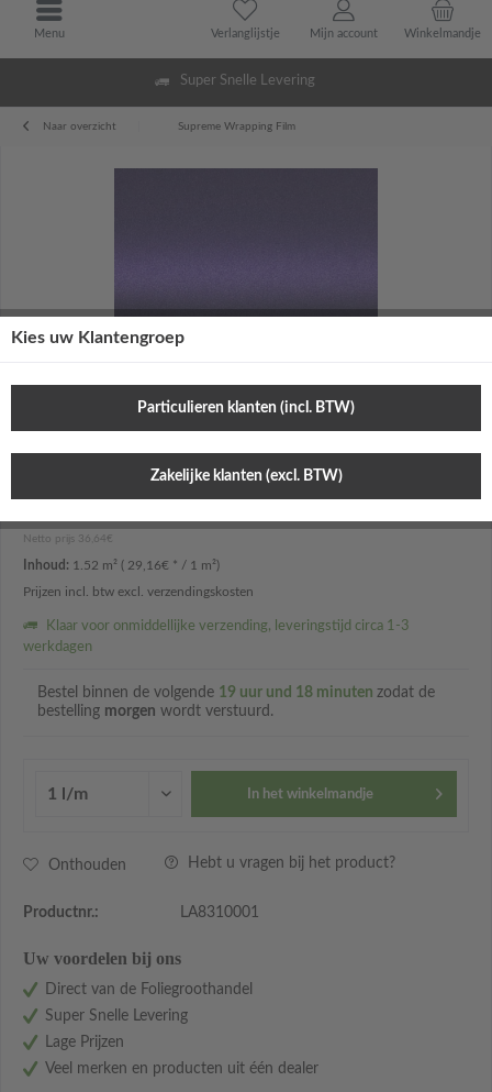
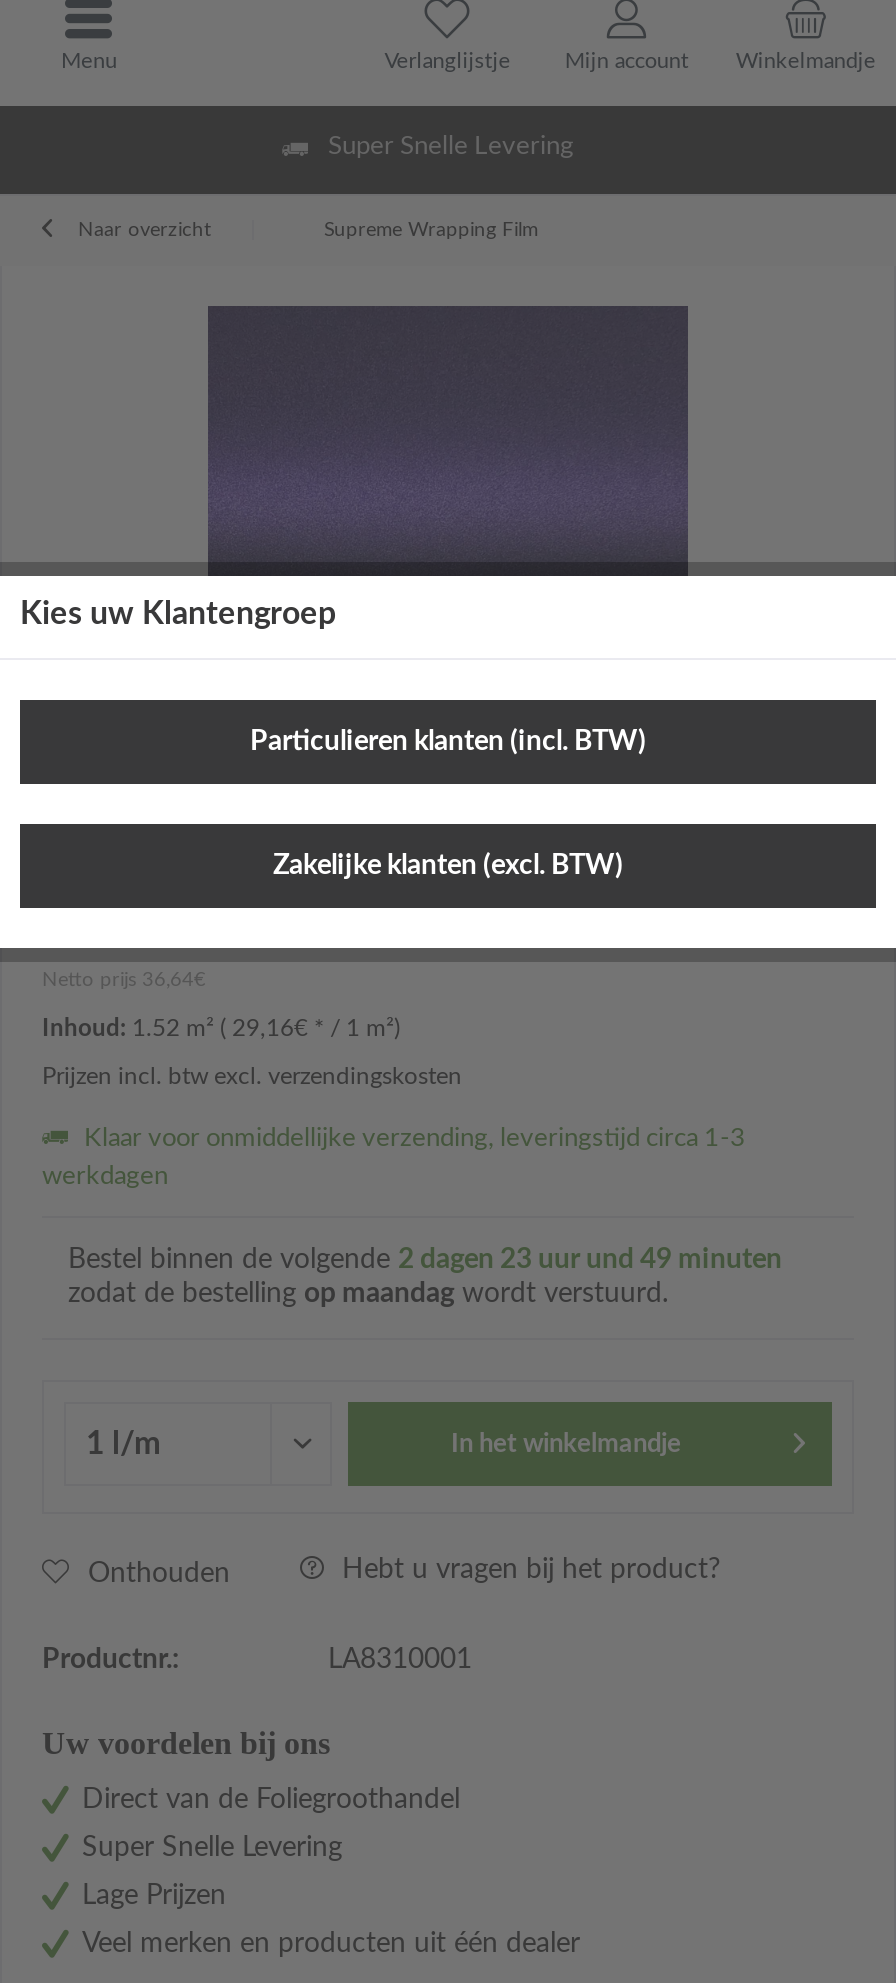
[37,685,435,719] Bestel binnen de volgende 19 uur und 18 minuten zodat de | bestelling morgen wordt verstuurd. -> [68,1246,782,1308] Bestel binnen de volgende 2 dagen 23 uur und 49 minuten | zodat de bestelling op maandag wordt verstuurd.

